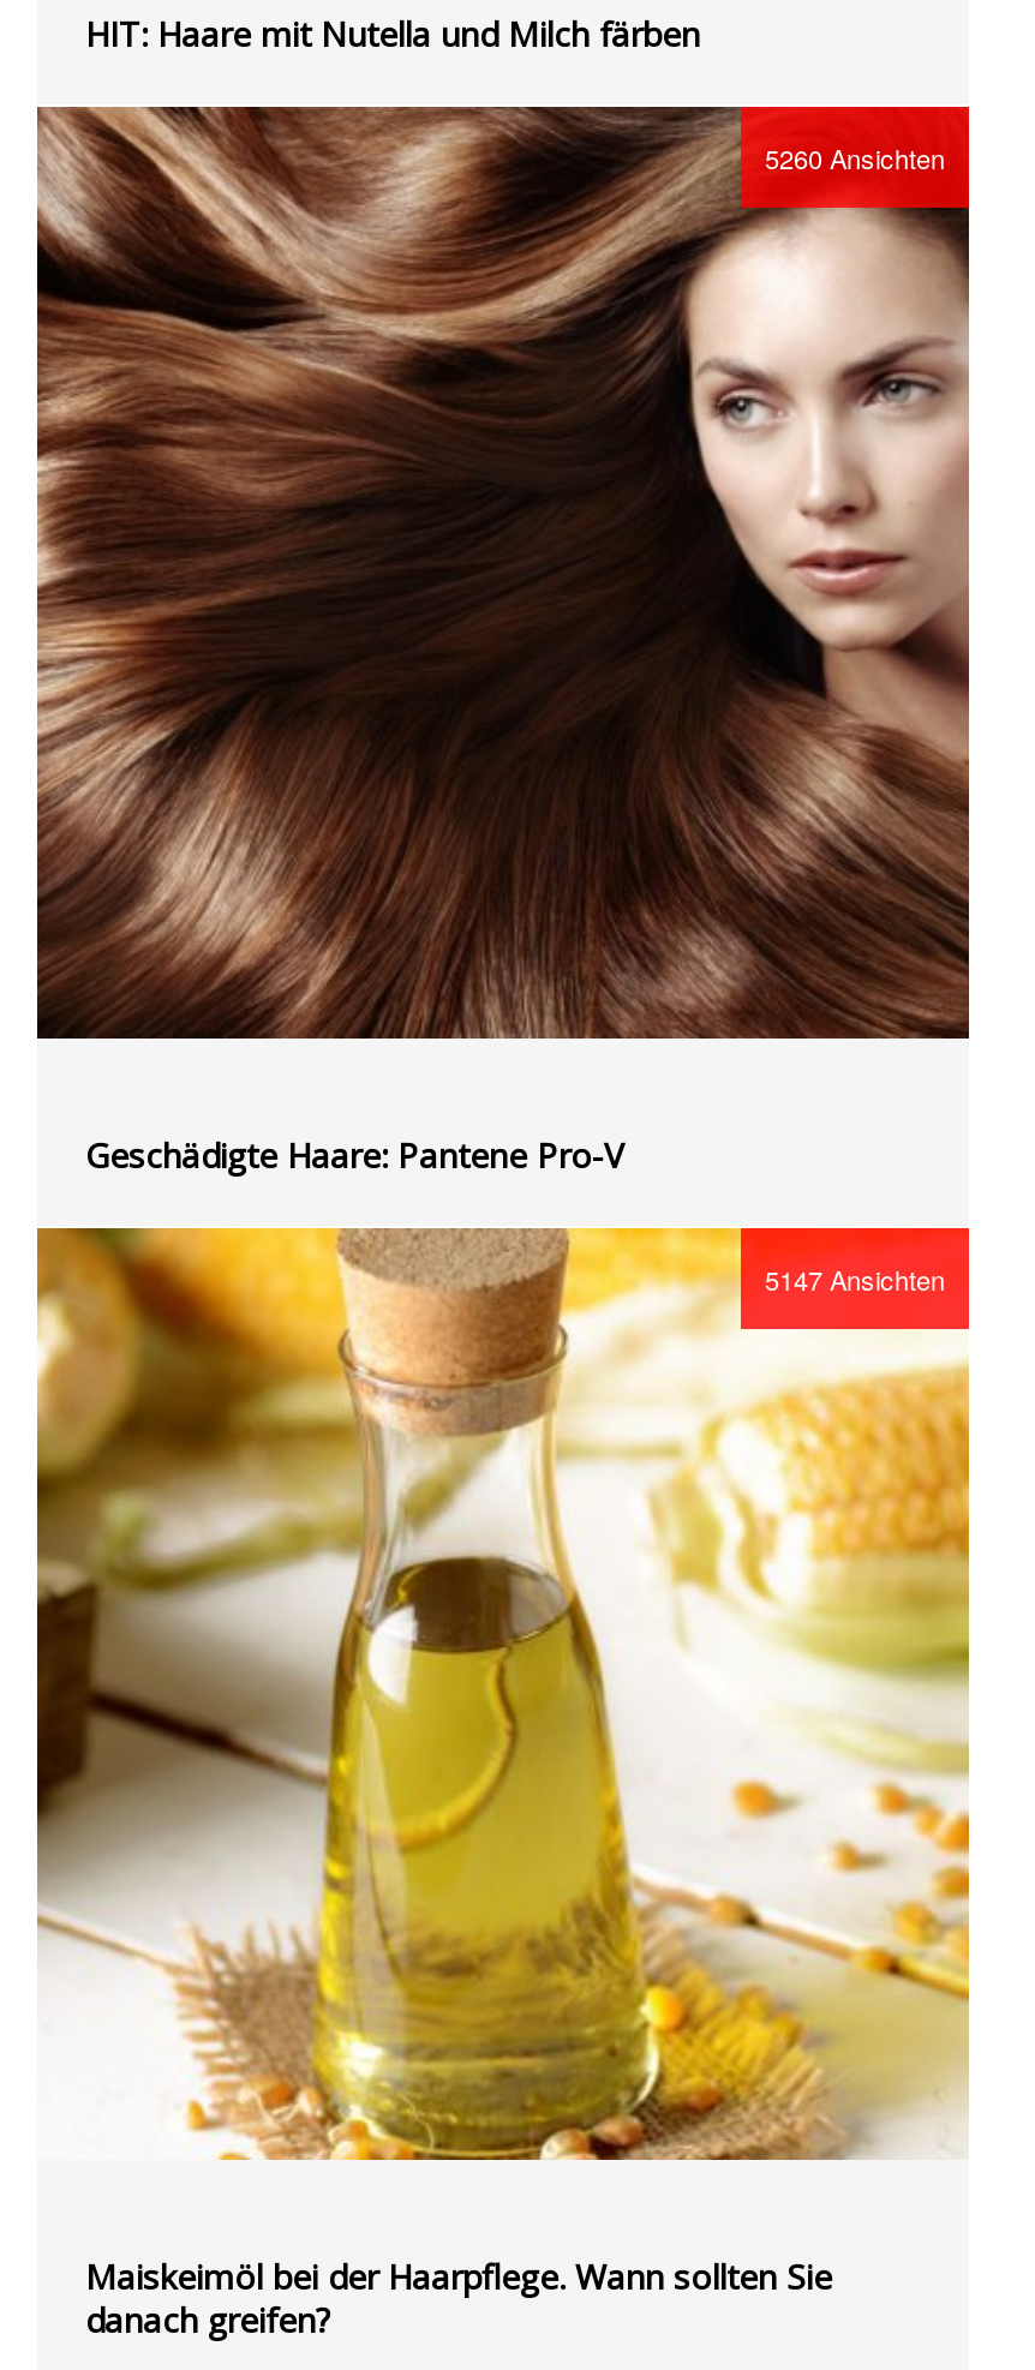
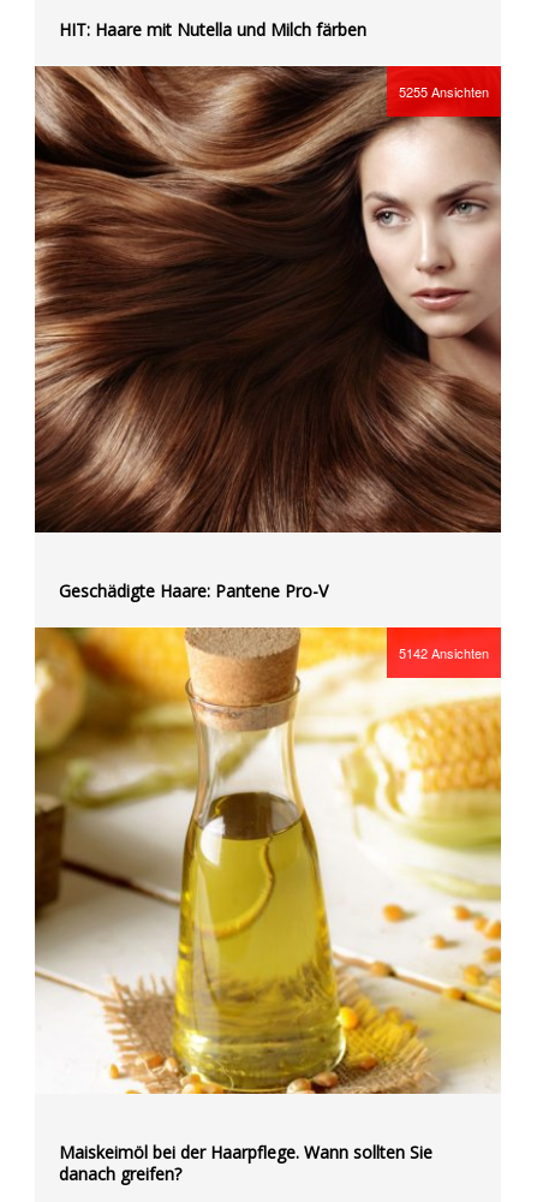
[765,138,945,177] 5260 Ansichten -> [399,82,489,101] 5255 Ansichten
[765,1260,945,1298] 5147 Ansichten -> [399,643,489,662] 5142 Ansichten

